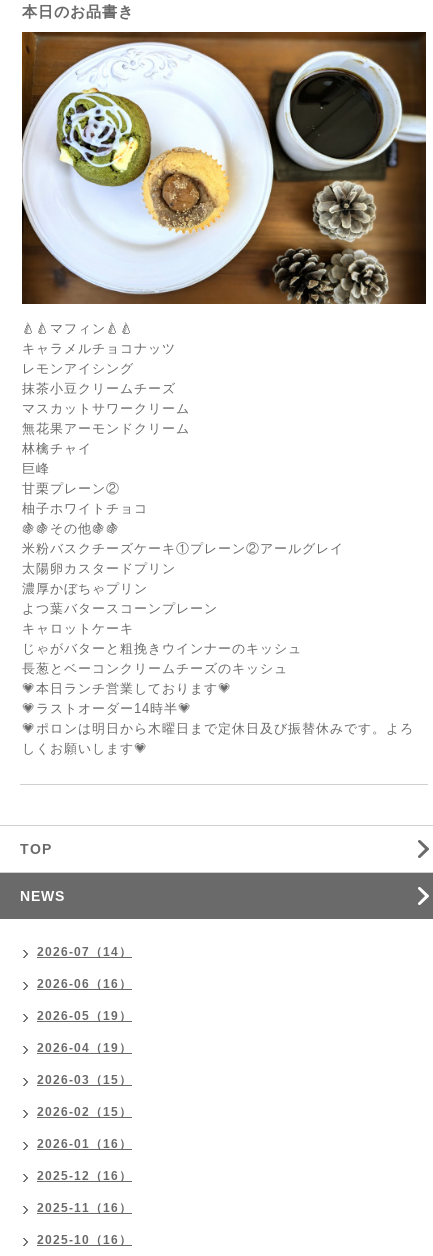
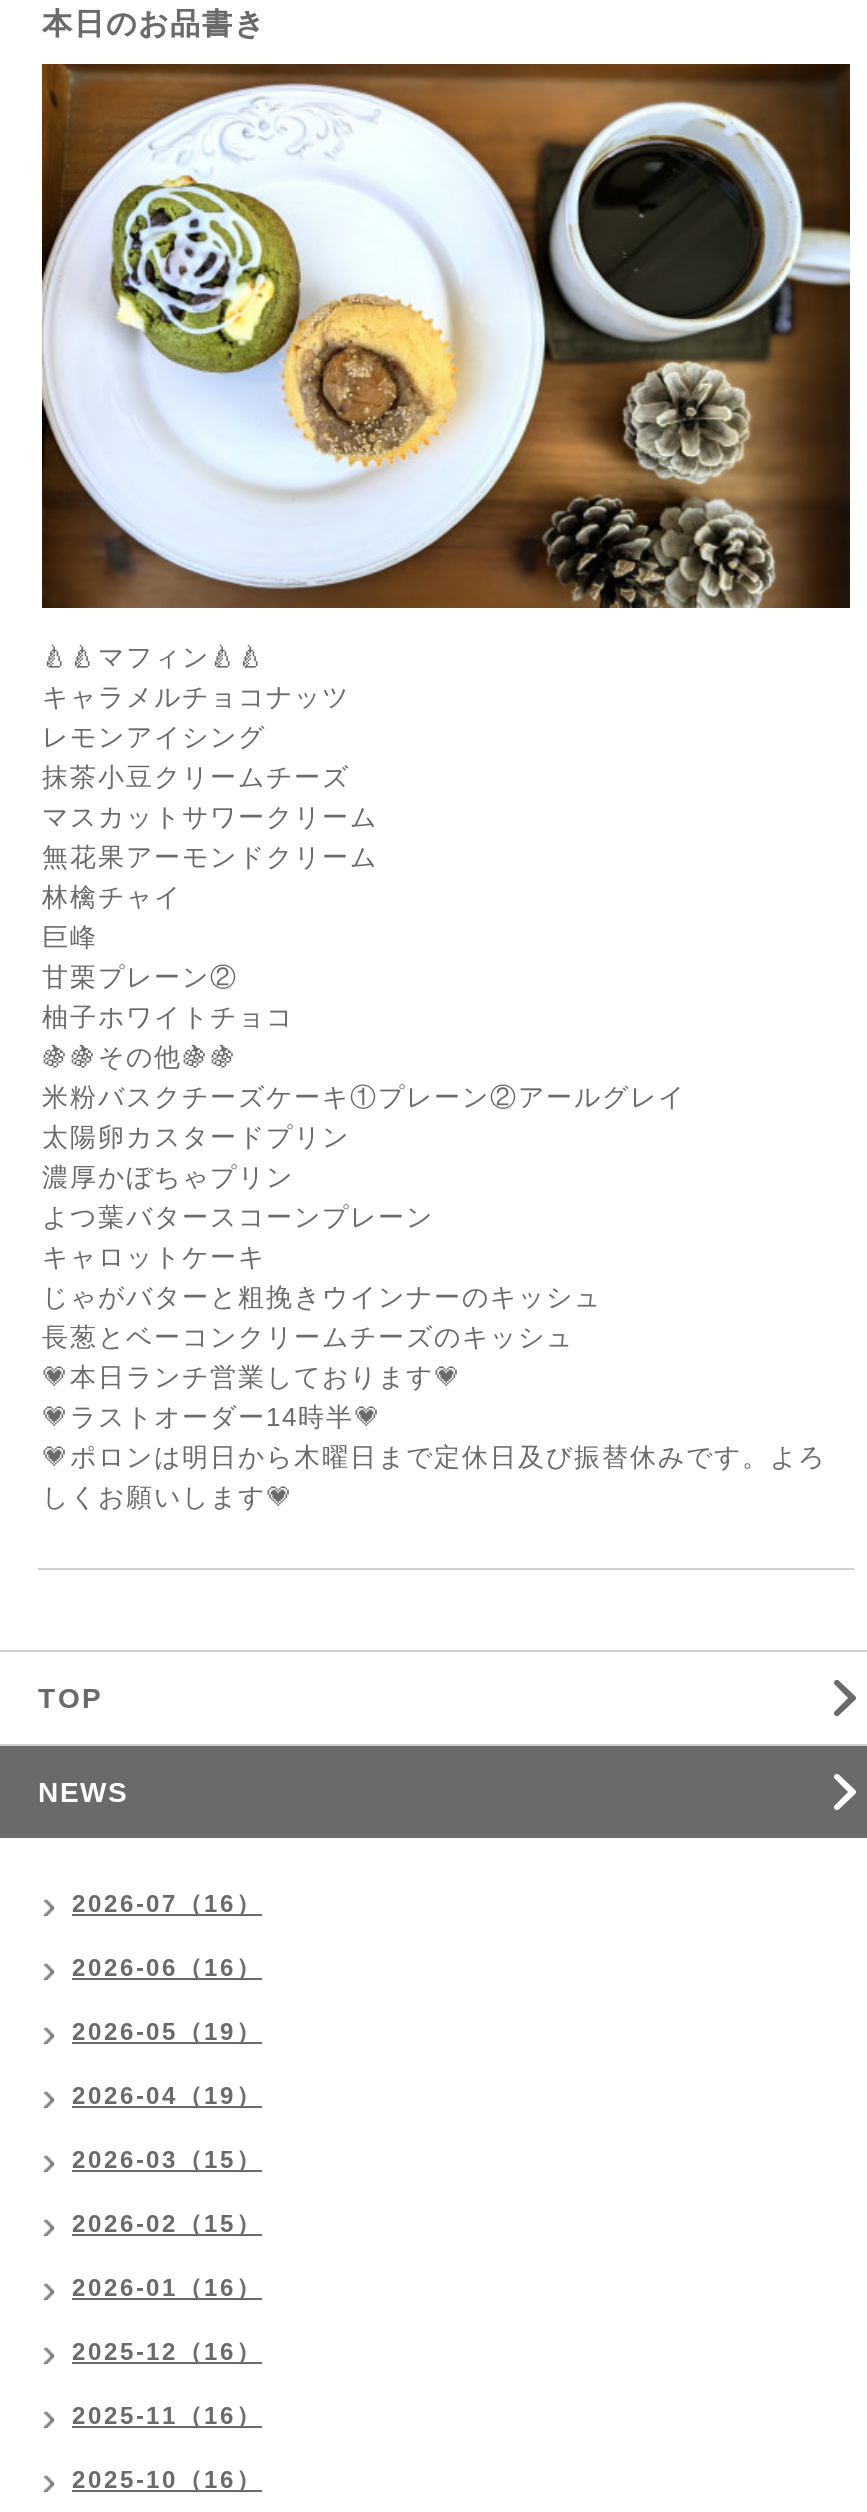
[37,945,132,959] 2026-07（14） -> [72,1891,262,1919] 2026-07（16）

